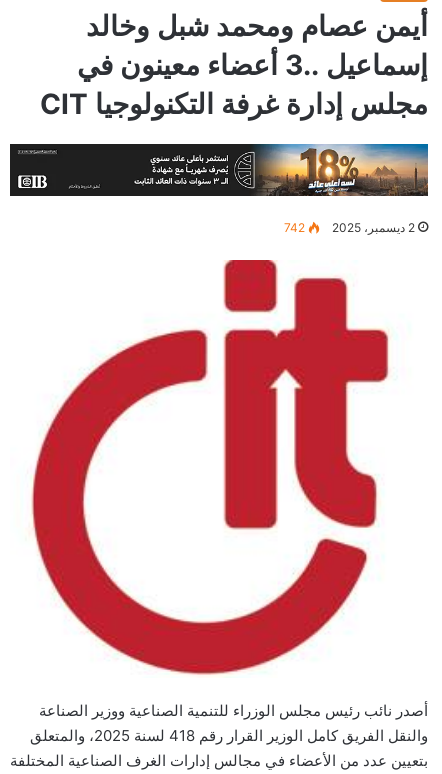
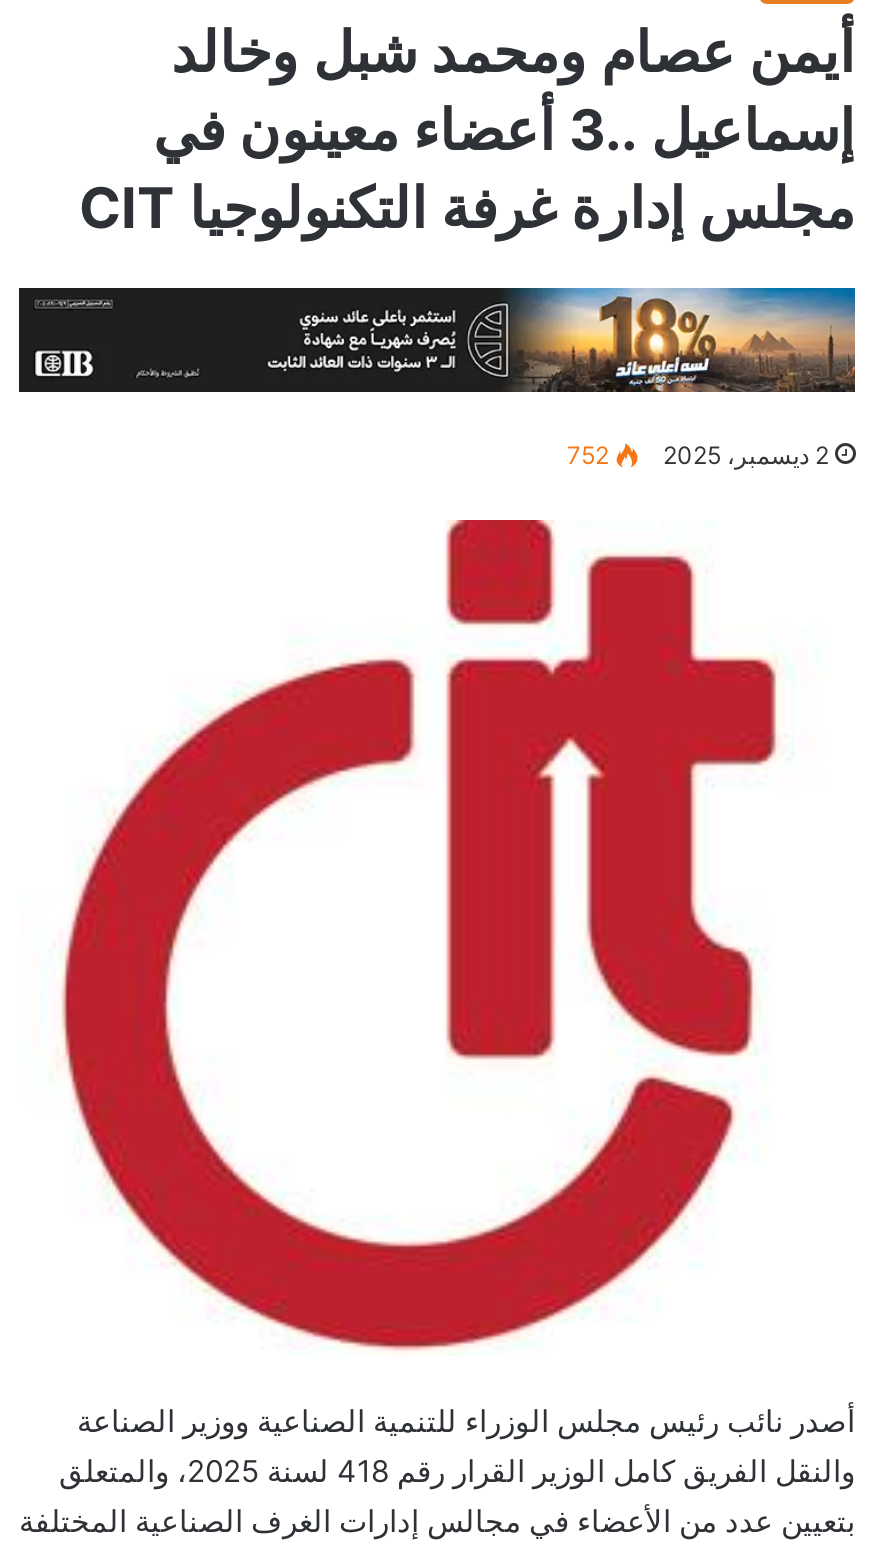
[284,219,305,234] 742 -> [567,439,609,469] 752

